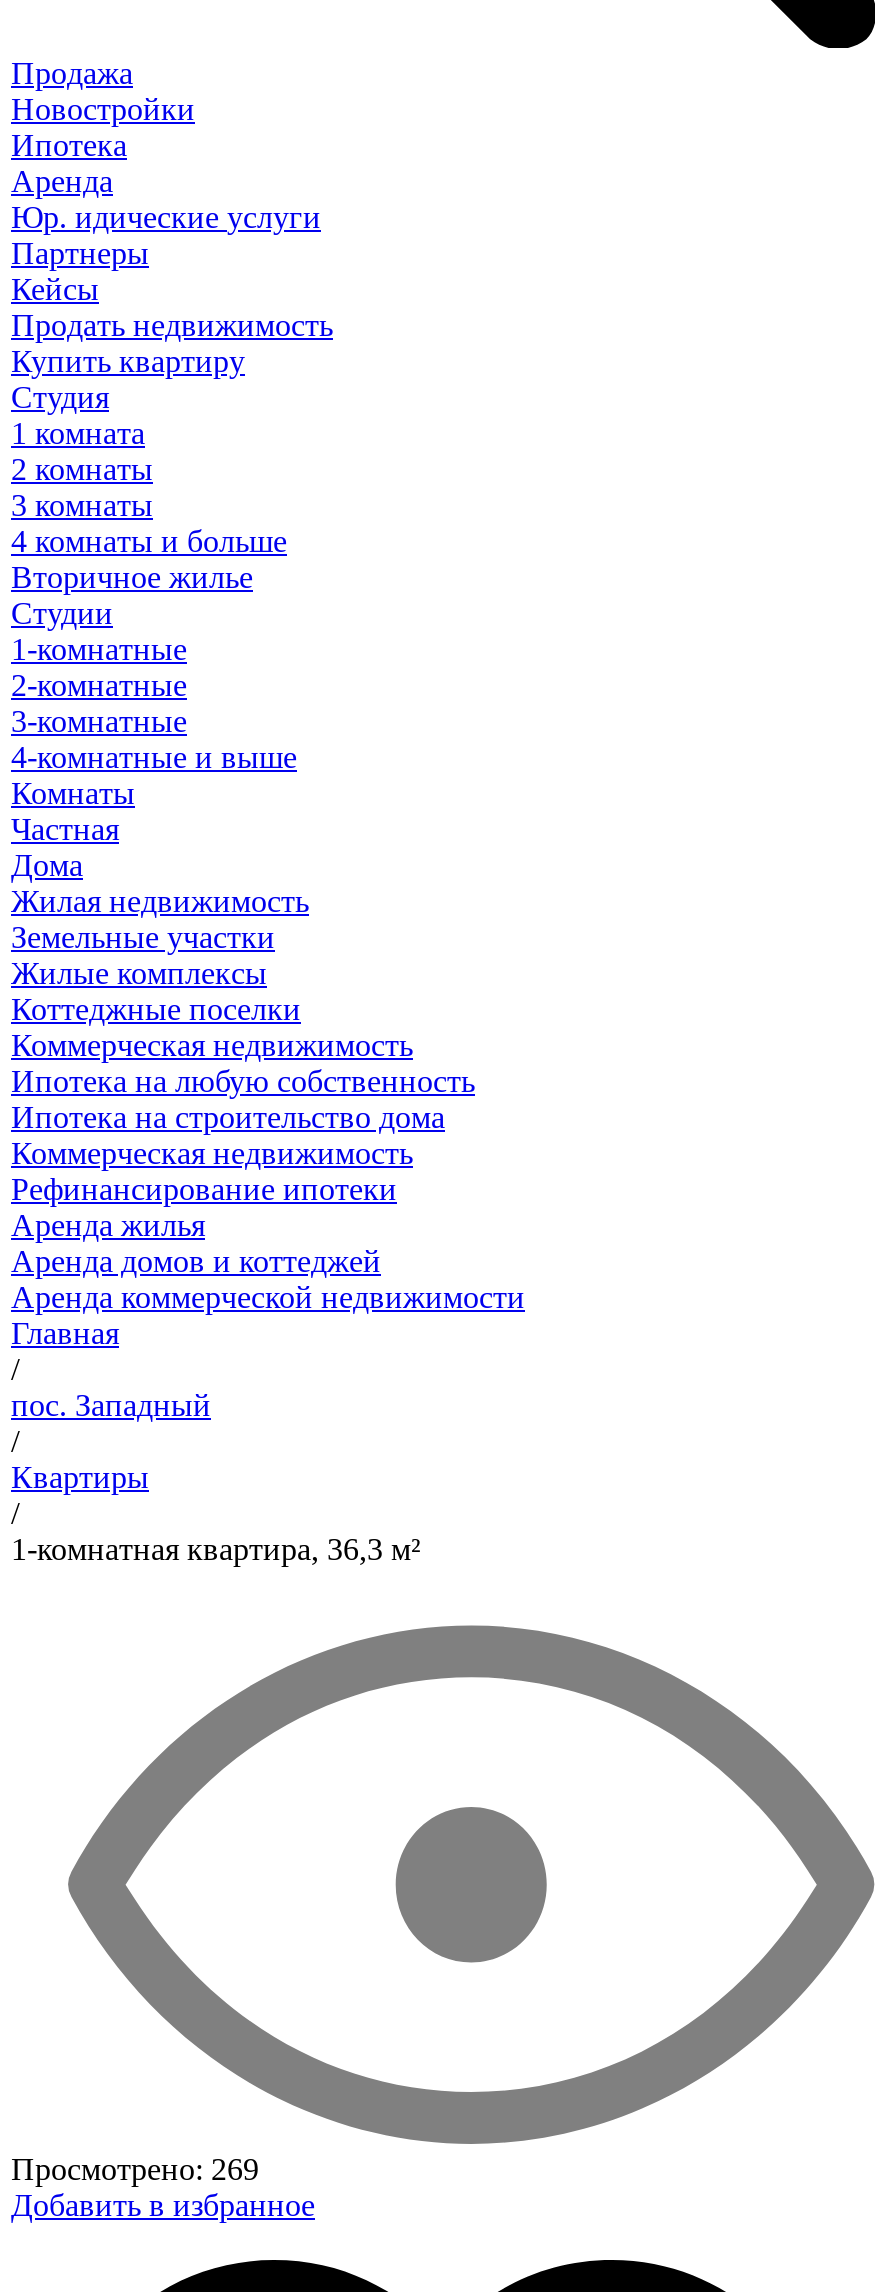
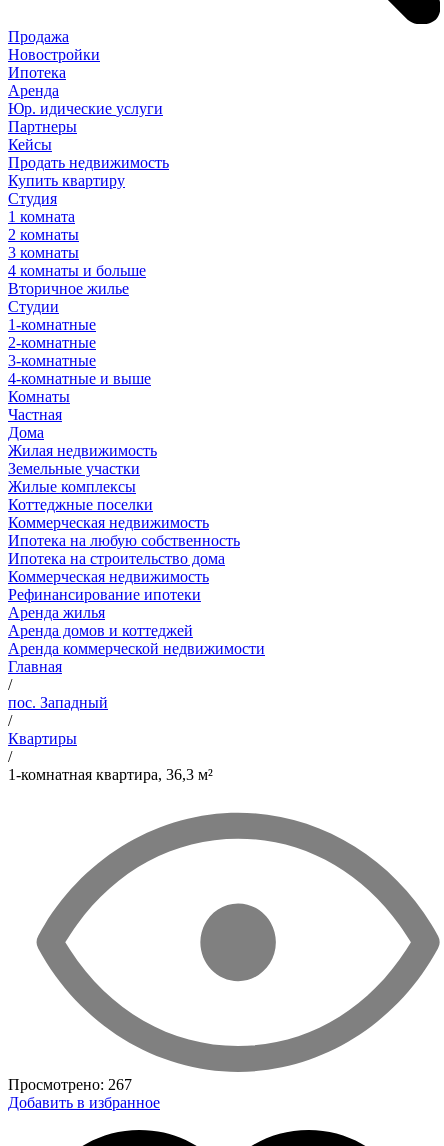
[11,2152,259,2186] Просмотрено: 269 -> [8,1076,132,1093] Просмотрено: 267

